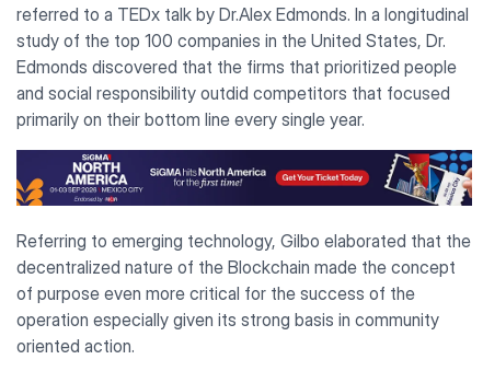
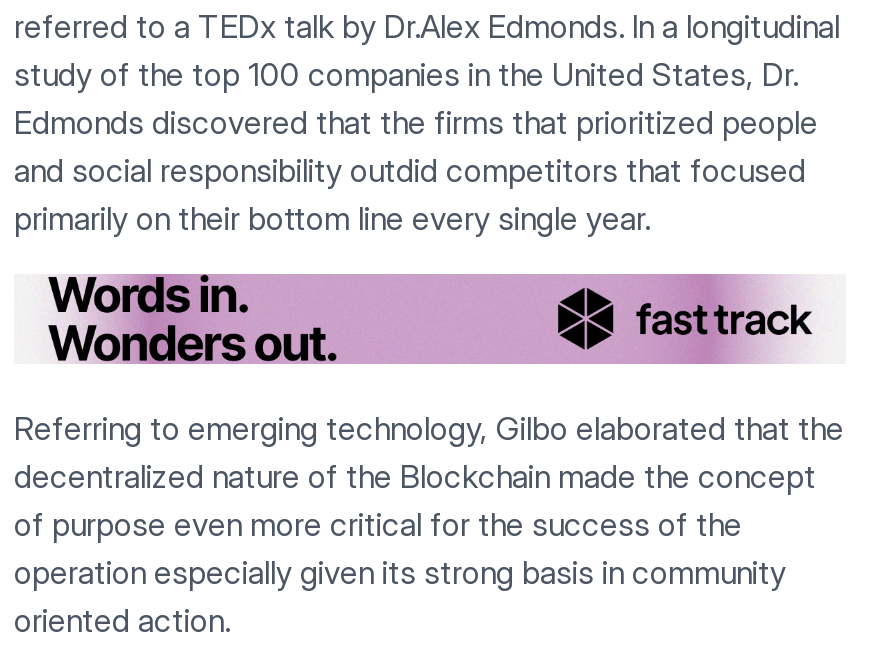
[15,149,473,207] [image] -> [14,272,846,364] [image]

